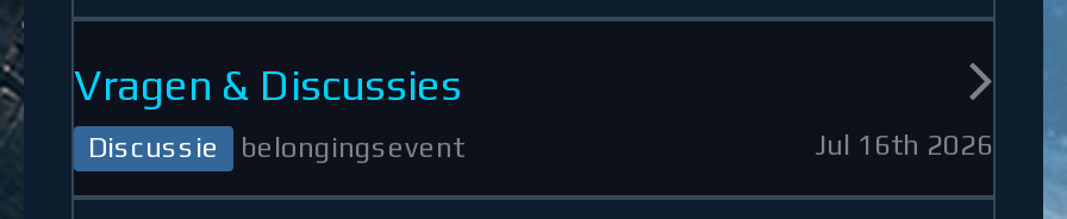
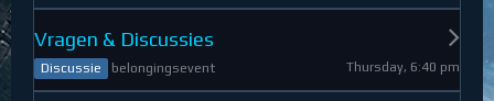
[815,129,993,162] Jul 16th 2026 -> [346,59,460,75] Thursday, 6:40 pm

